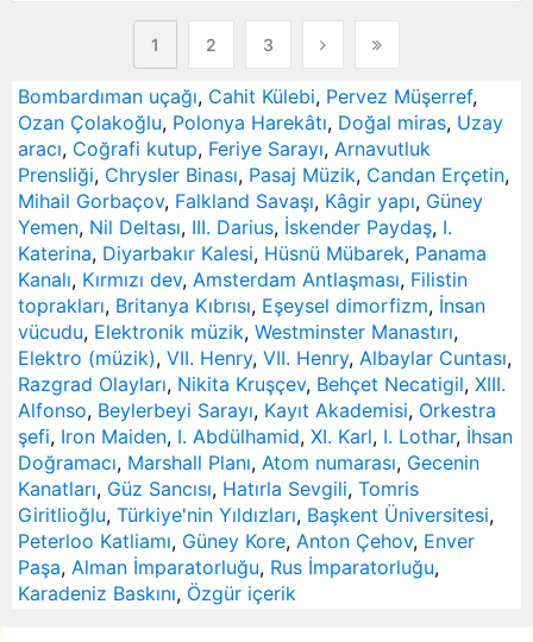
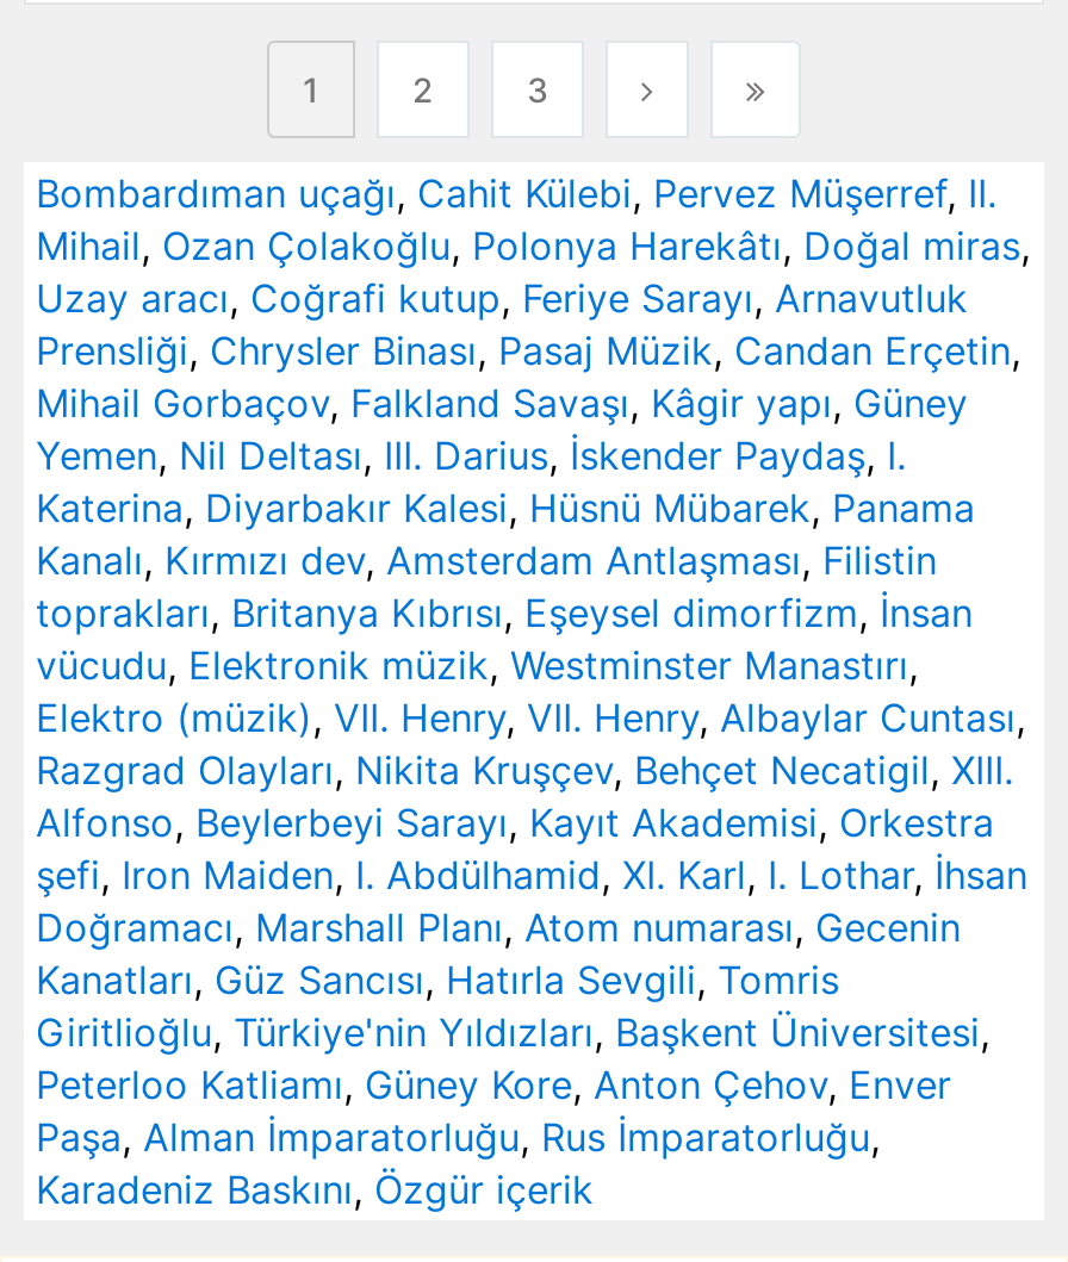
[18,84,503,160] Bombardıman uçağı, Cahit Külebi, Pervez Müşerref, | Ozan Çolakoğlu, Polonya Harekâtı, Doğal miras, Uzay | aracı, Coğrafi kutup, Feriye Sarayı, Arnavutluk -> [36,169,1030,322] Bombardıman uçağı, Cahit Külebi, Pervez Müşerref, II. | Mihail, Ozan Çolakoğlu, Polonya Harekâtı, Doğal miras, | Uzay aracı, Coğrafi kutup, Feriye Sarayı, Arnavutluk

